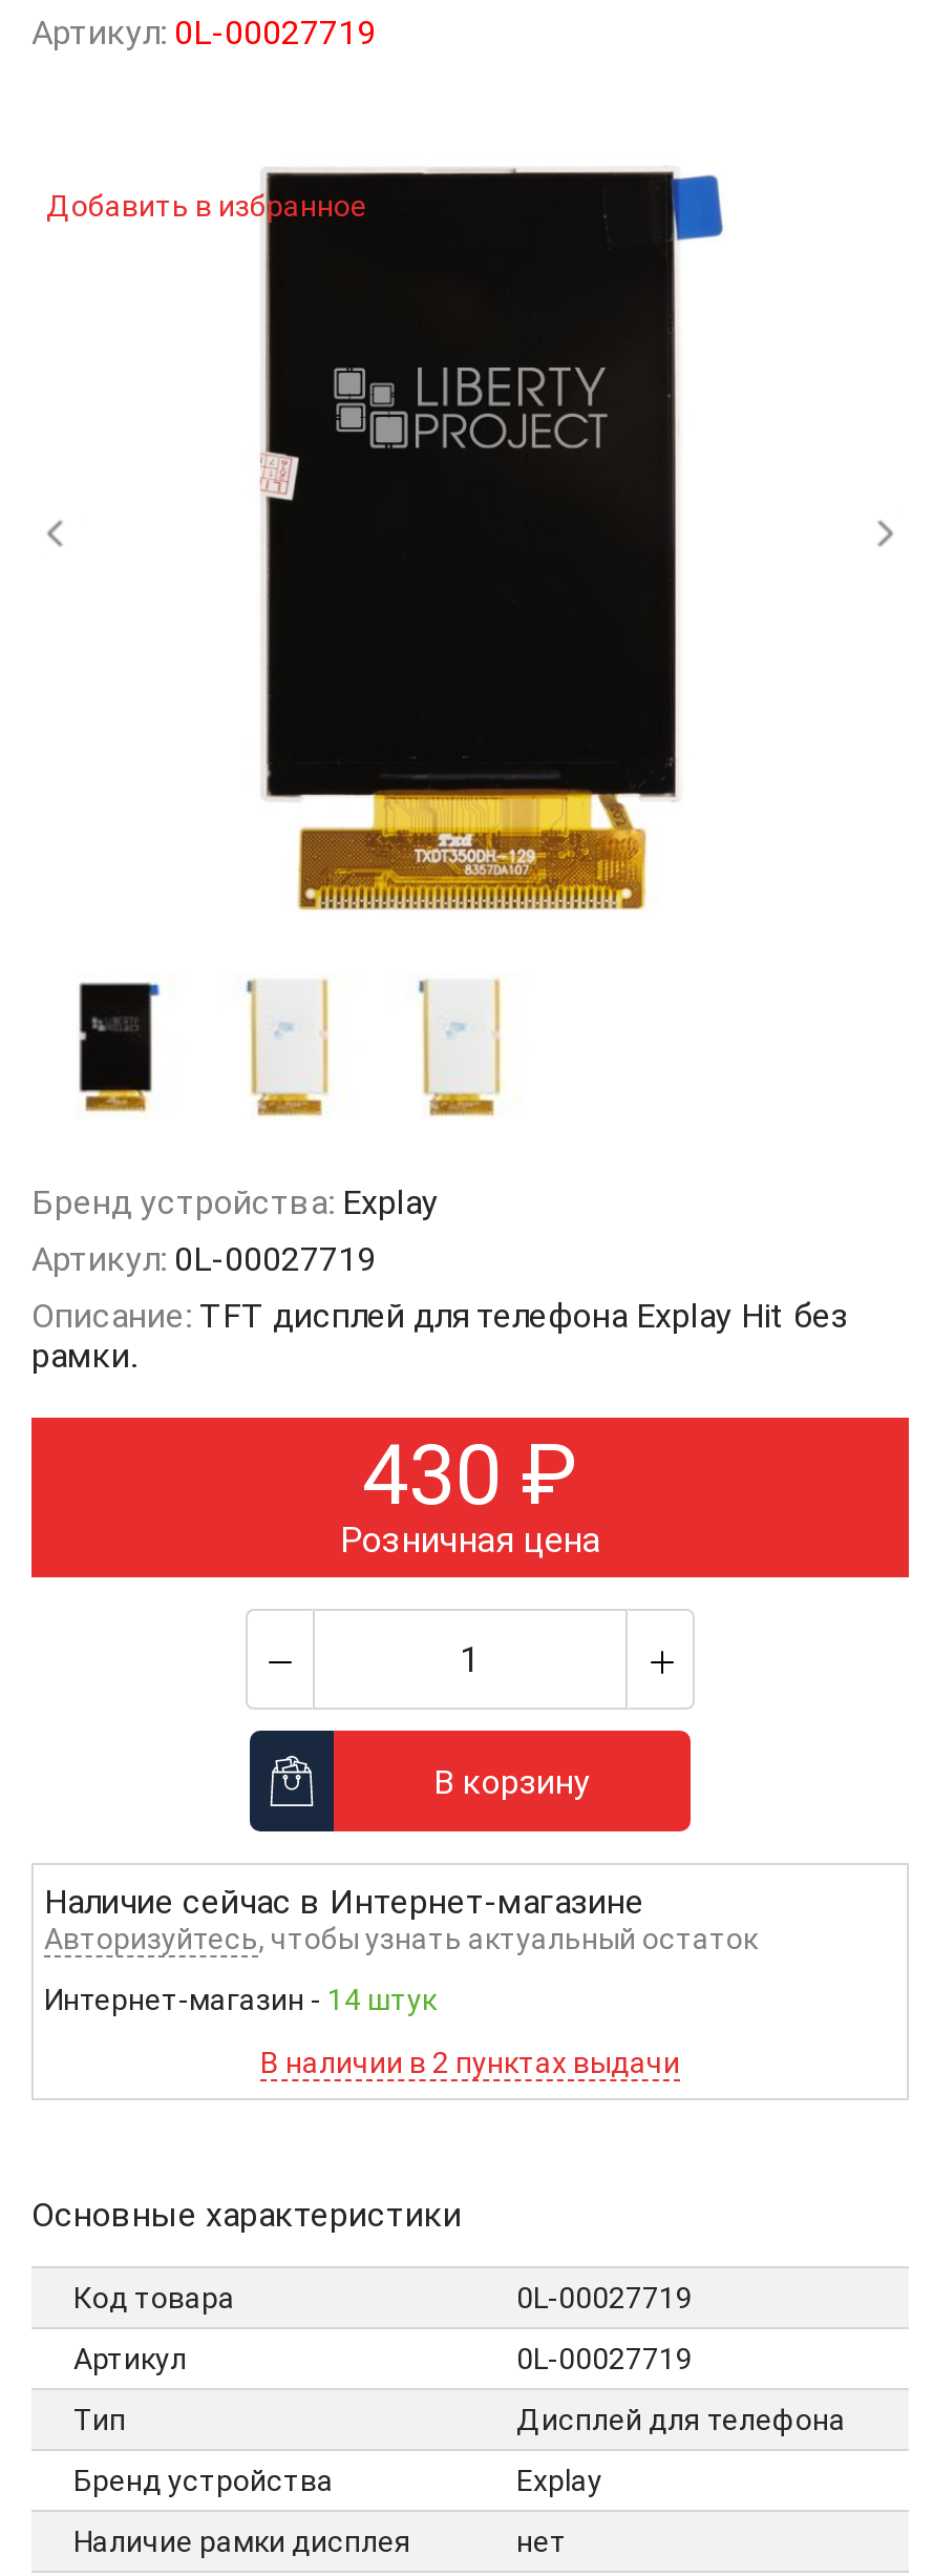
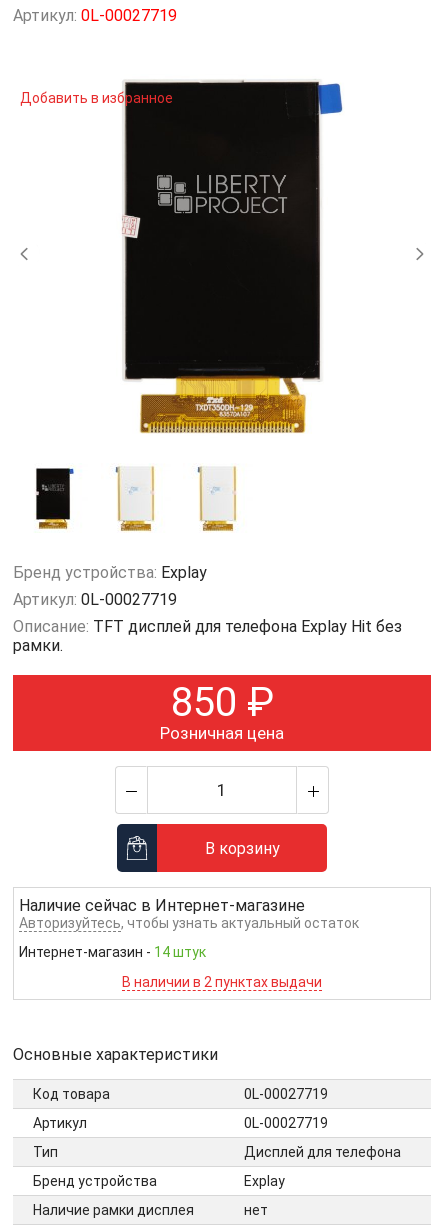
[362,1426,578,1525] 430 ₽ -> [170,679,273,726] 850 ₽

